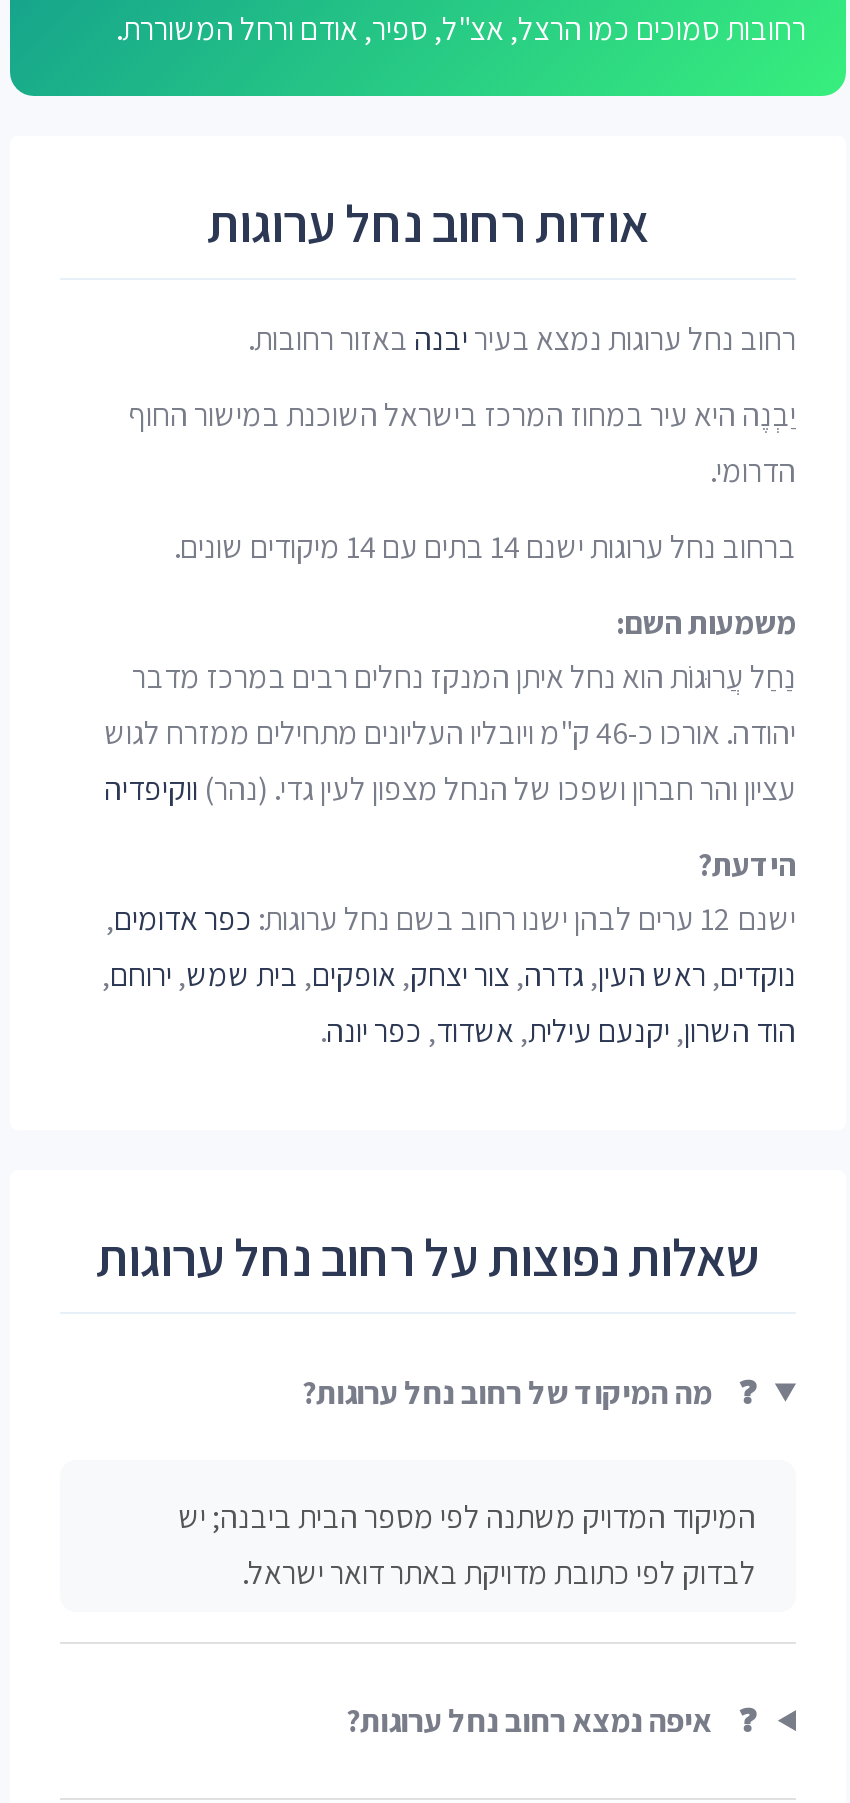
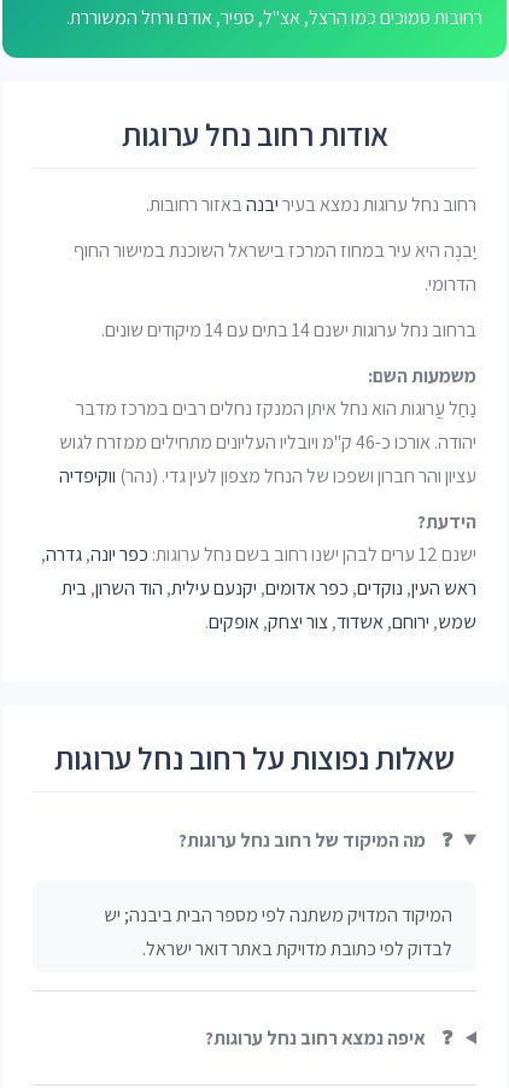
[102,897,796,1051] כפר אדומים, | נוקדים, ראש העין, גדרה, צור יצחק, אופקים, בית שמש, ירוחם, | הוד השרון, יקנעם עילית, אשדוד, כפר יונה. -> [41,541,476,634] כפר יונה, גדרה, | ראש העין, נוקדים, כפר אדומים, יקנעם עילית, הוד השרון, בית | שמש, ירוחם, אשדוד, צור יצחק, אופקים.

